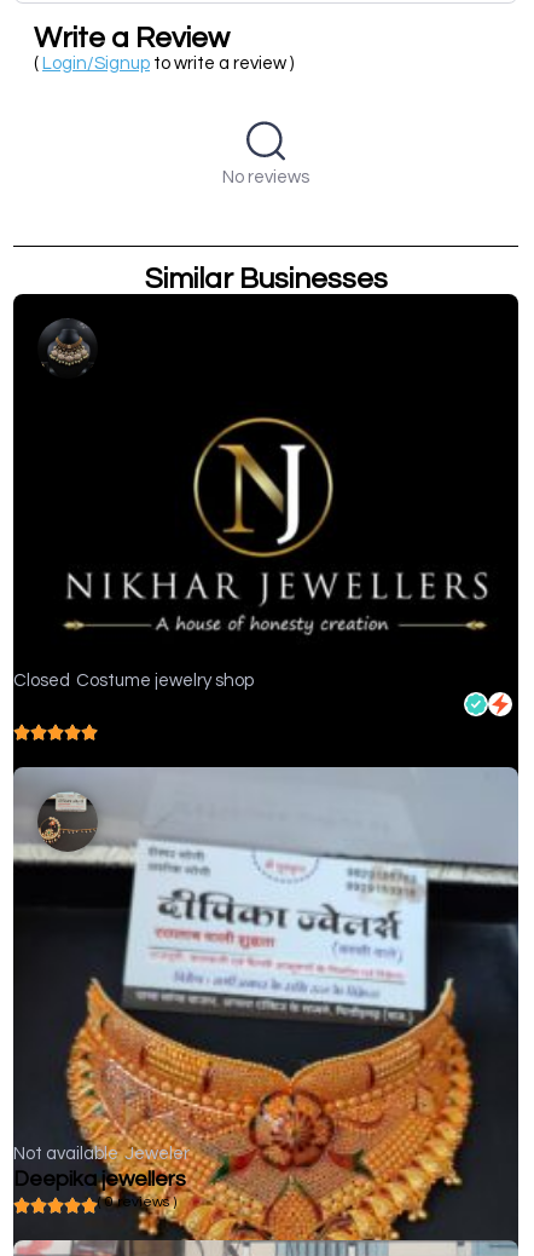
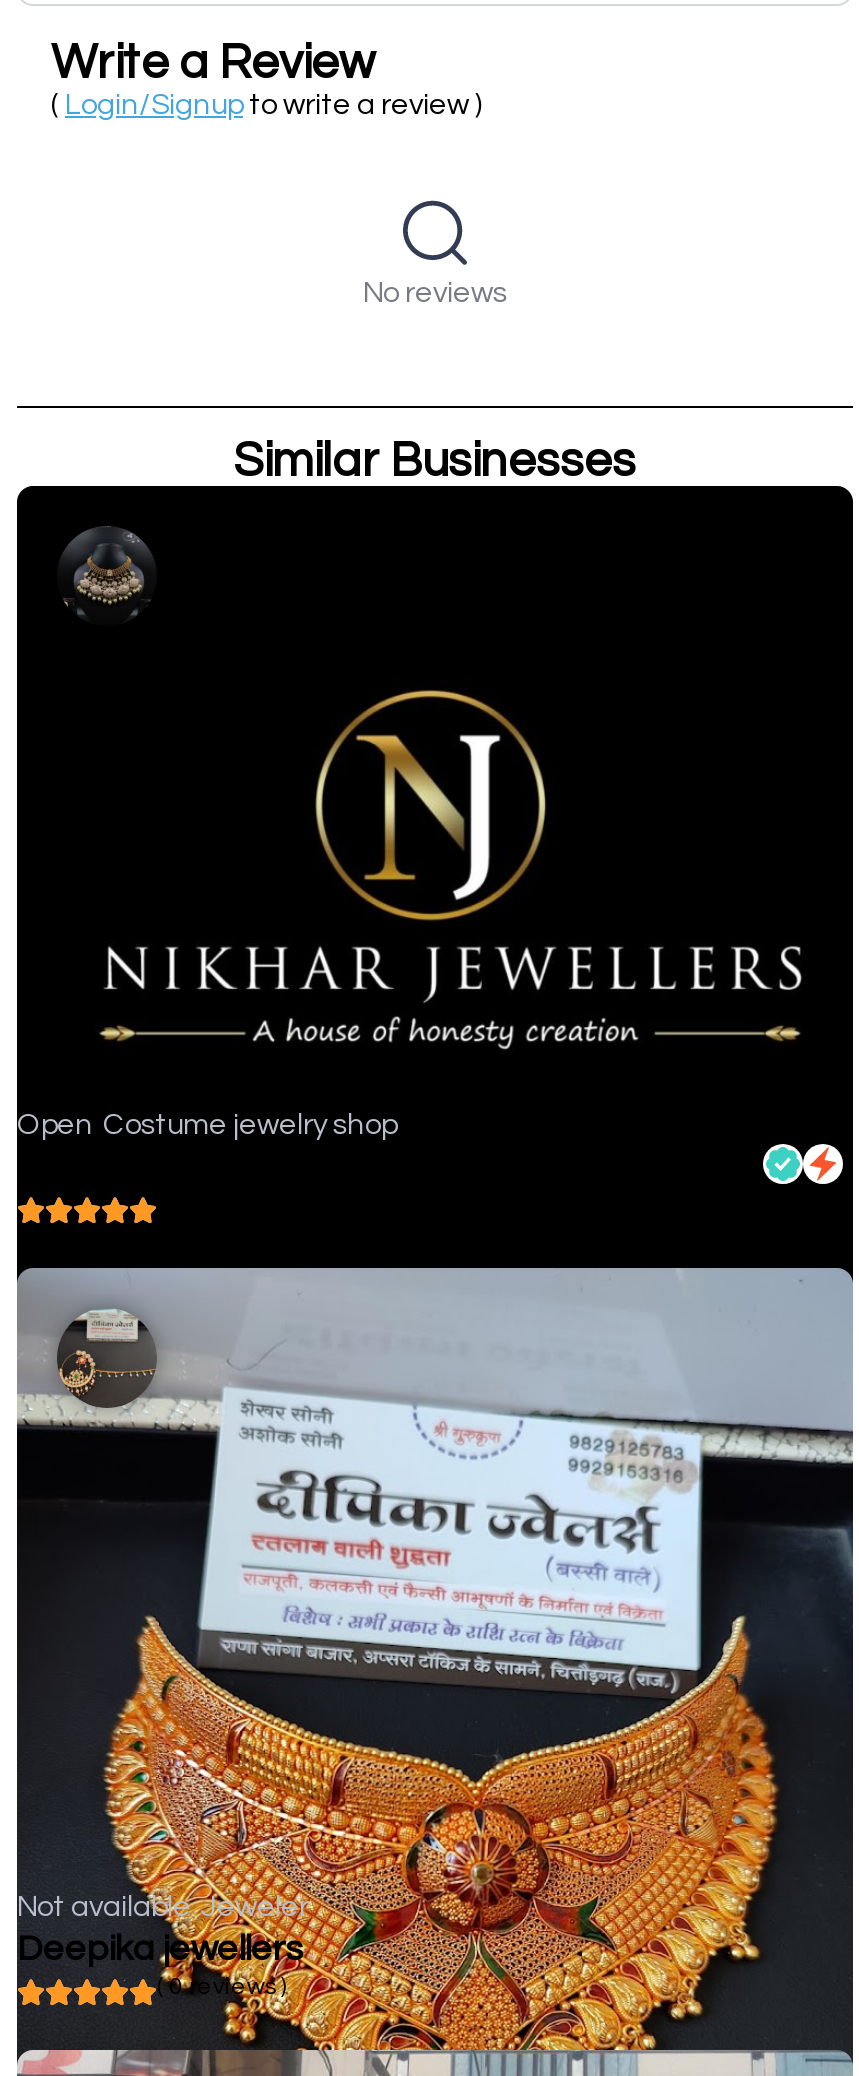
[13,672,254,690] Closed Costume jewelry shop -> [17,1110,397,1140] Open Costume jewelry shop

